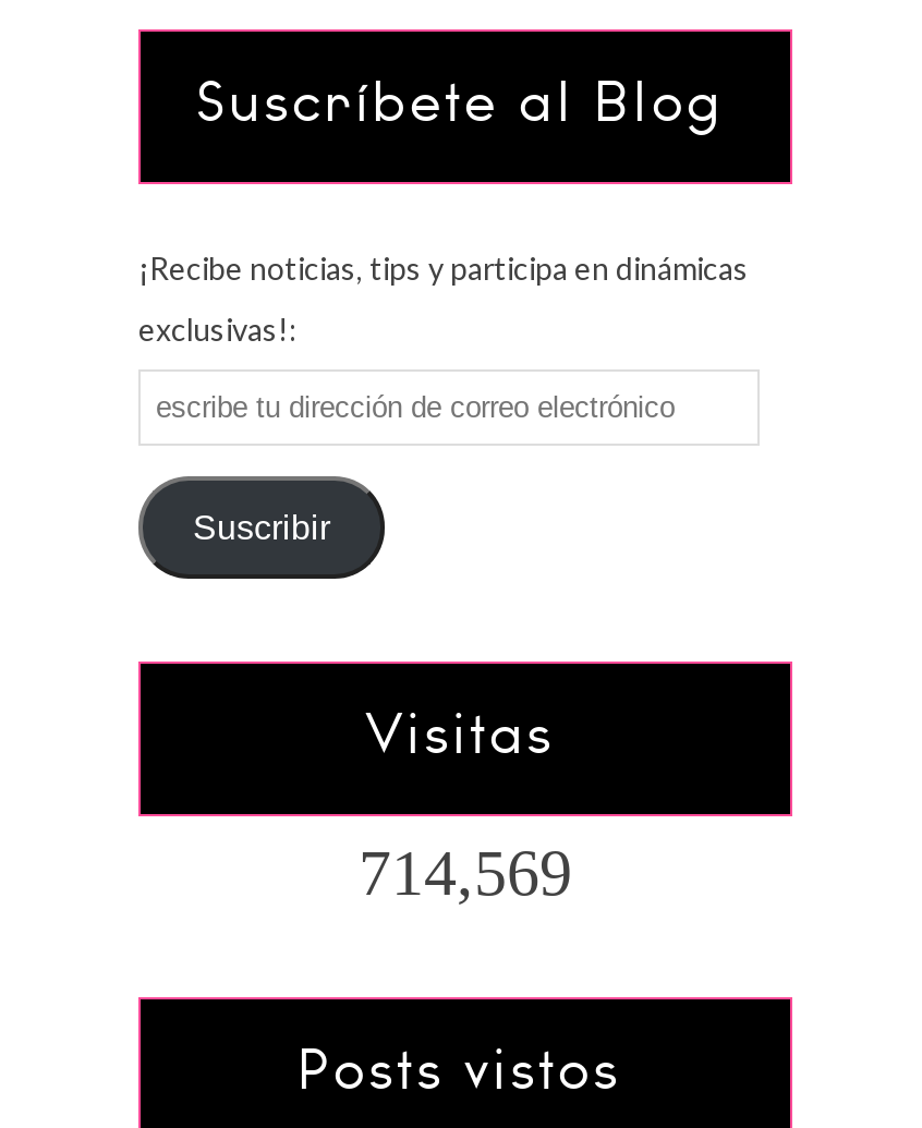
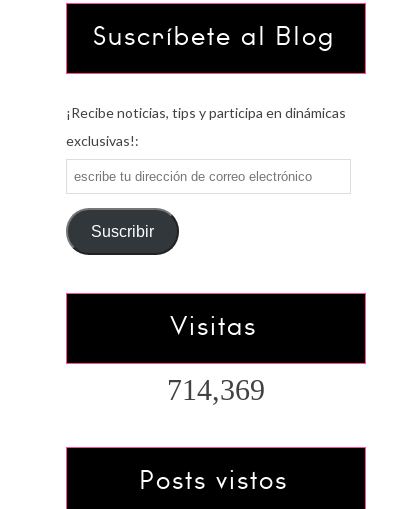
[359,821,572,917] 714,569 -> [167,366,265,410] 714,369

